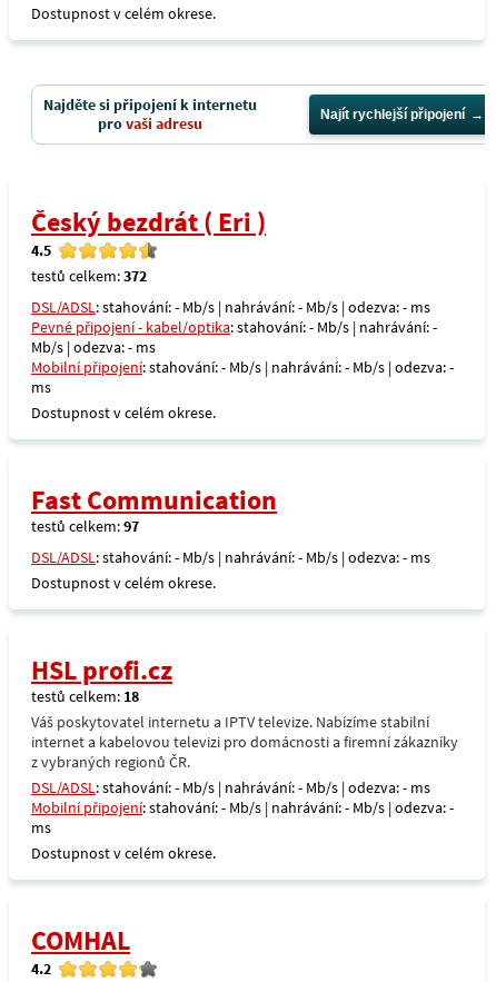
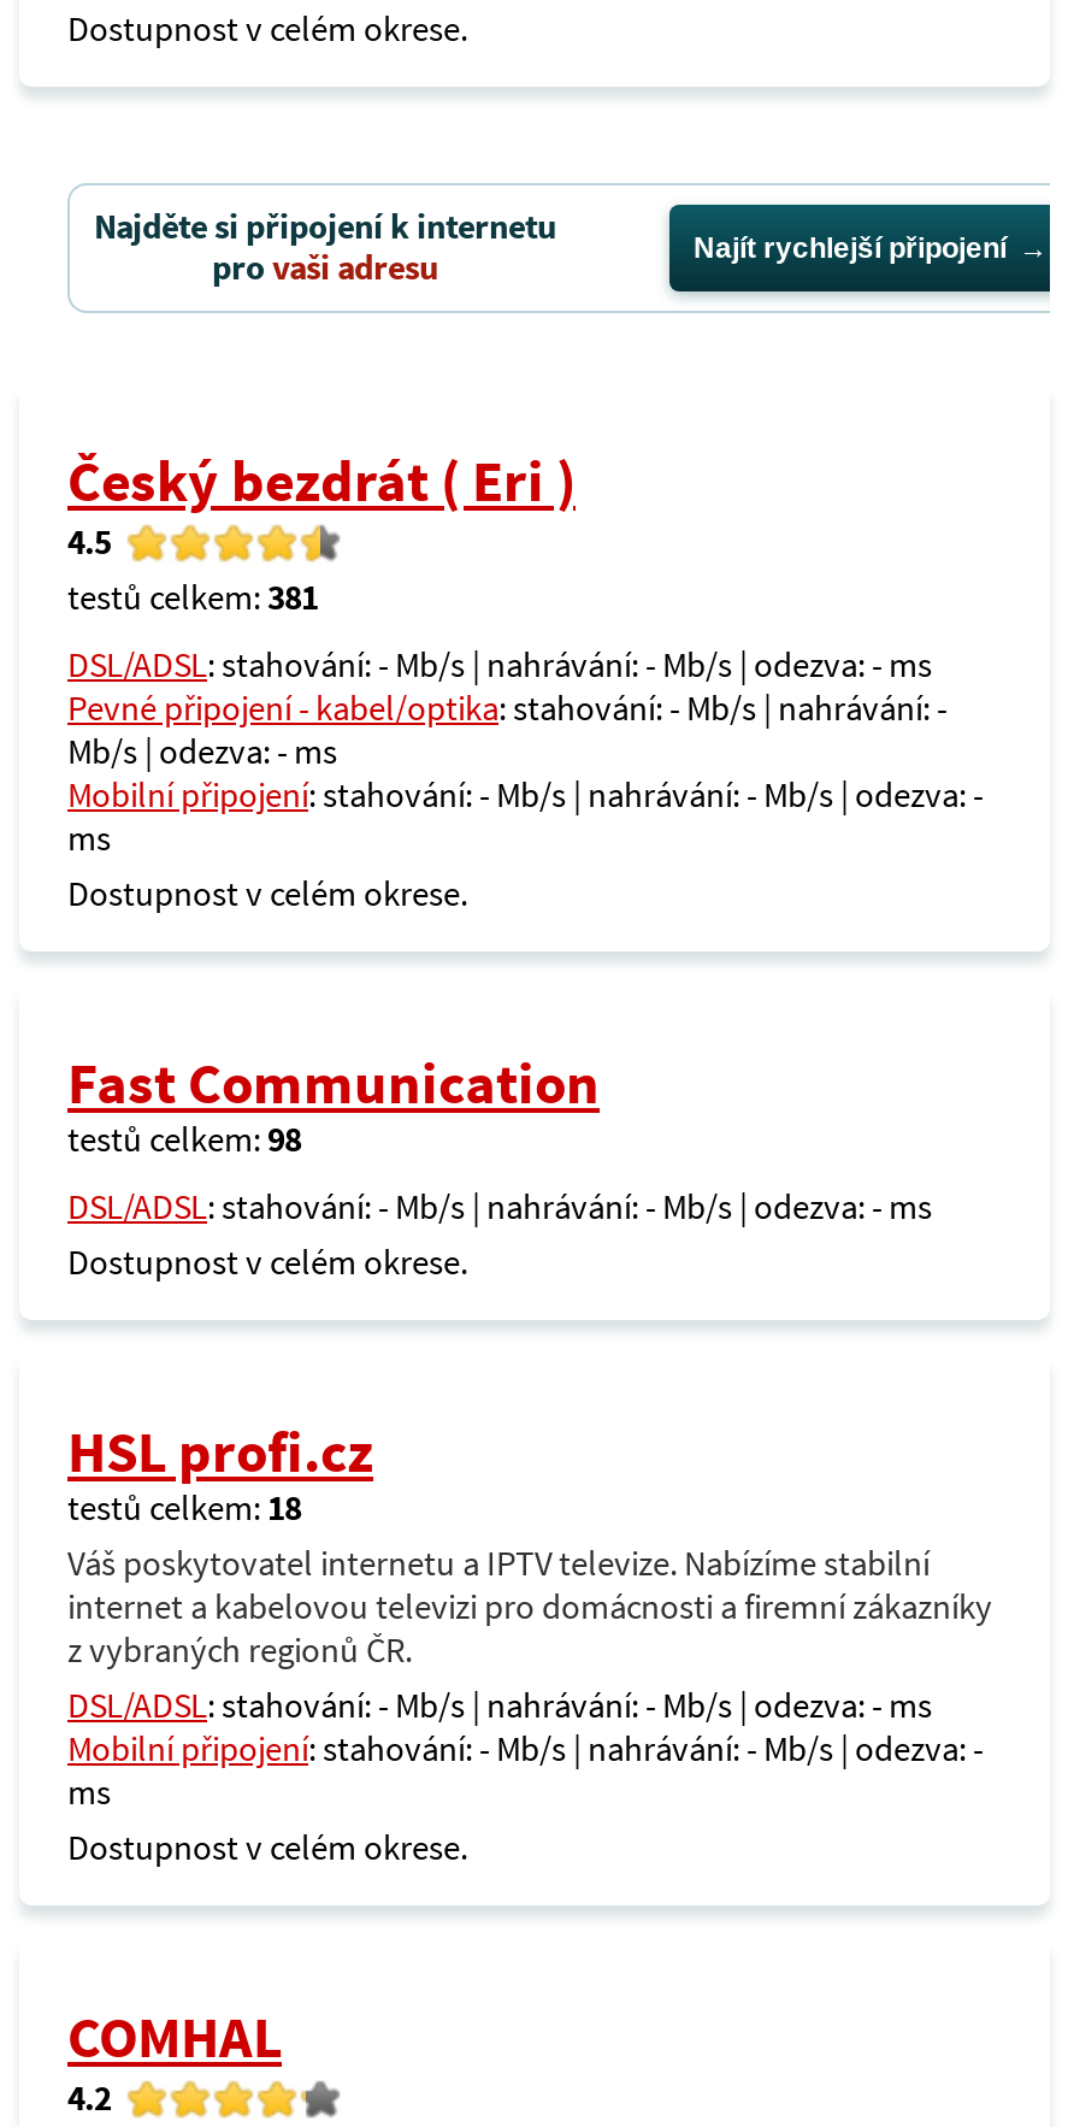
[31,266,147,286] testů celkem: 372 -> [67,576,318,619] testů celkem: 381
[31,516,139,536] testů celkem: 97 -> [67,1118,301,1161] testů celkem: 98

